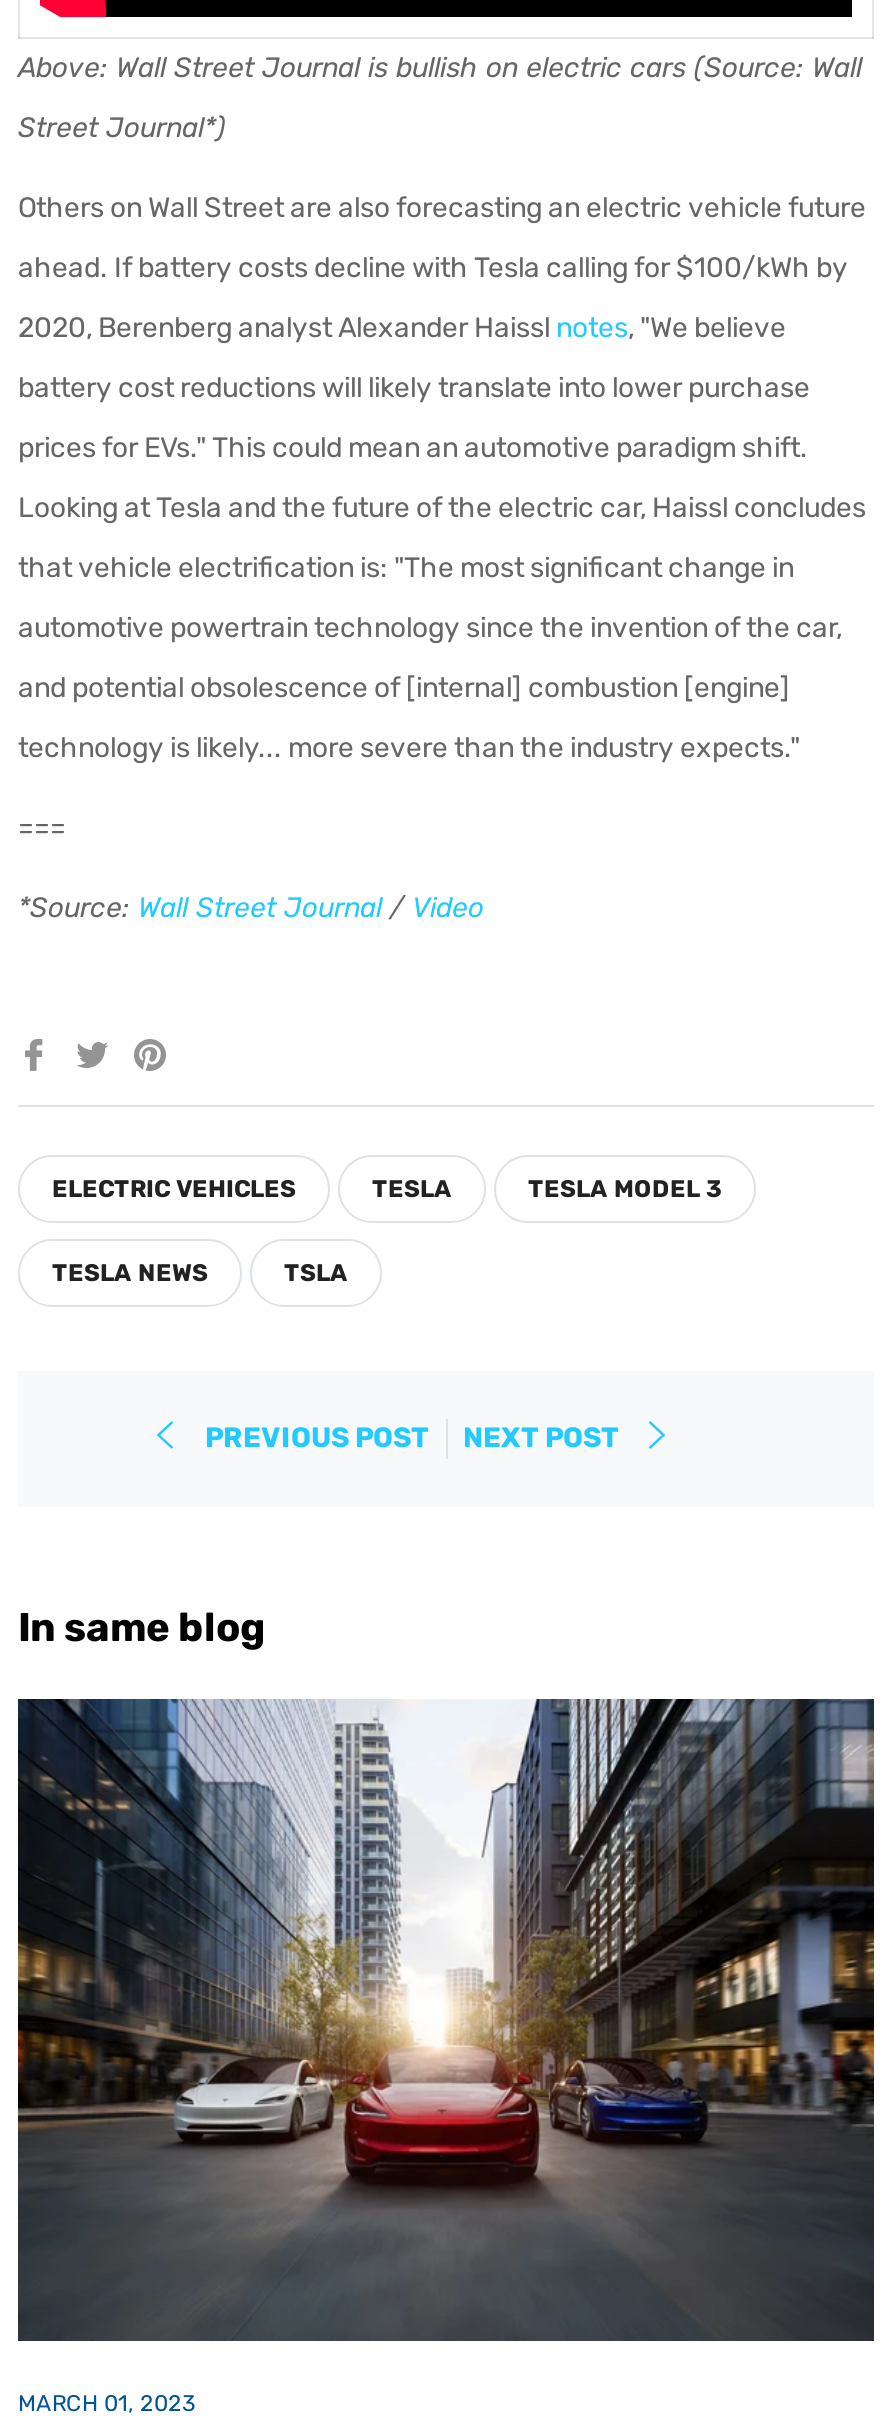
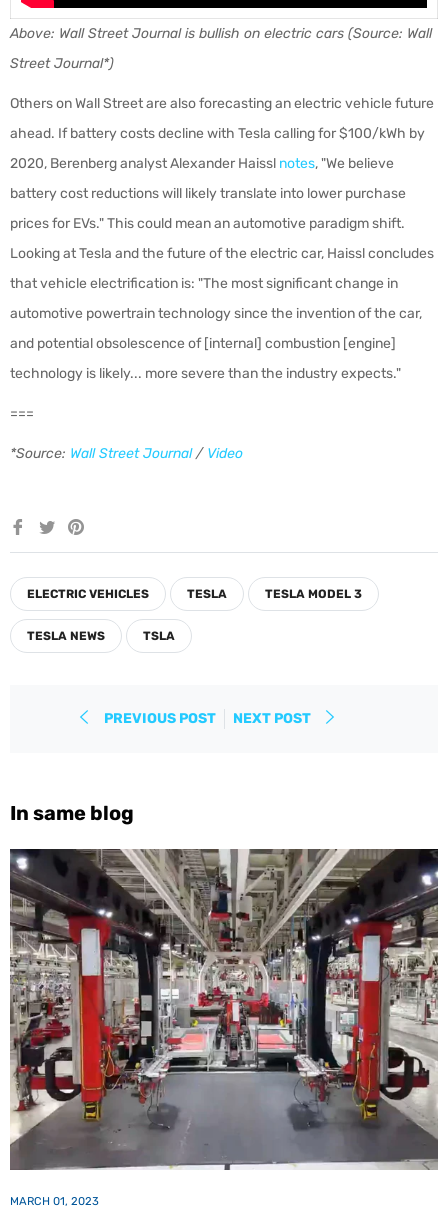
[16,1698,876,2344] [image] -> [9,848,439,1171] [image]

